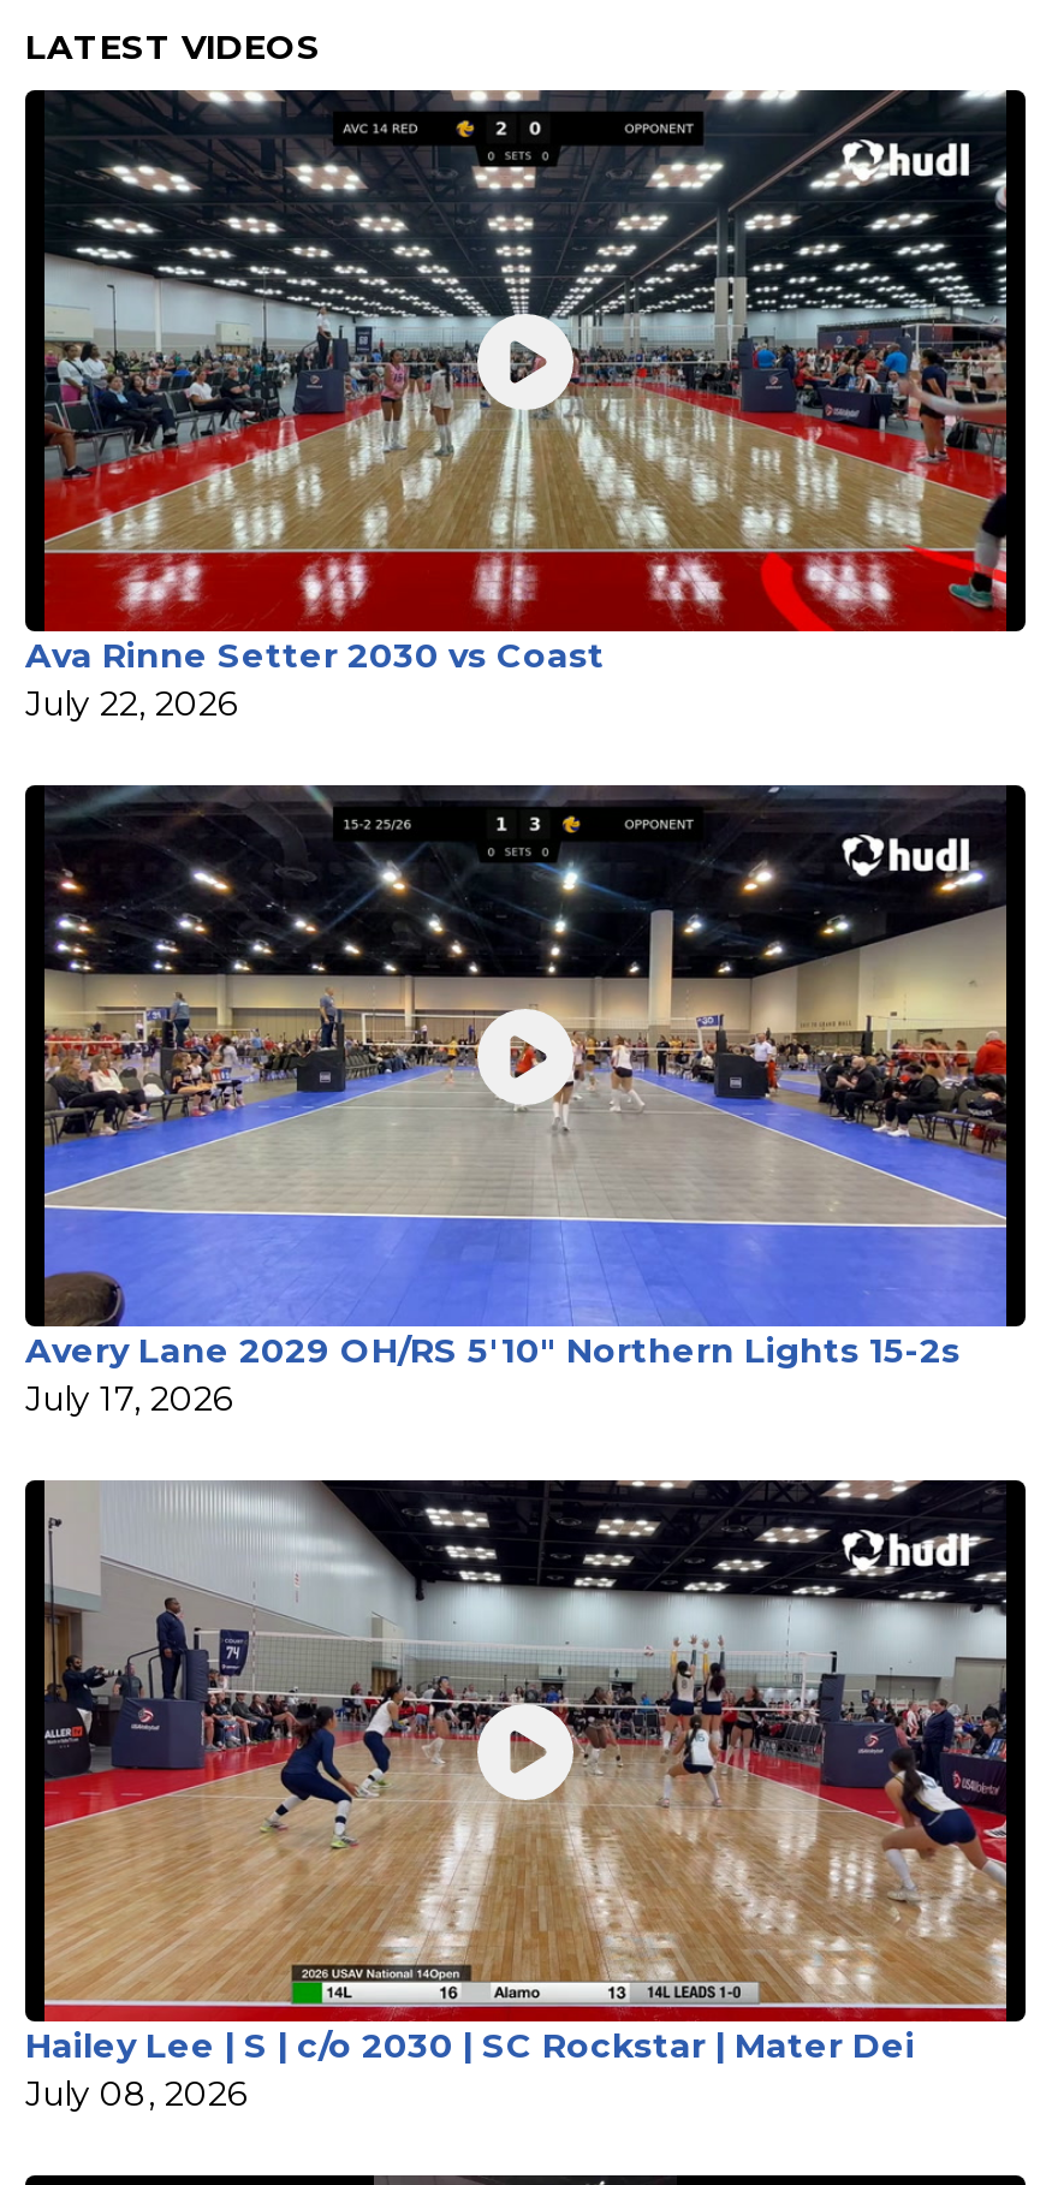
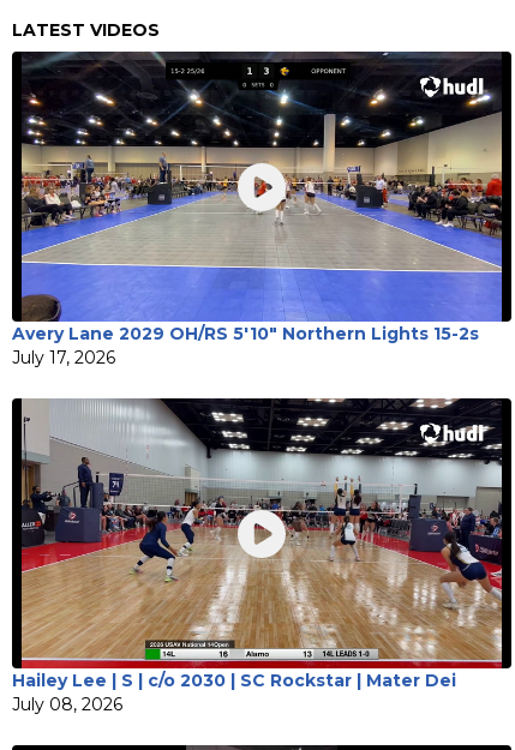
[25,88,1009,725] [image] | Ava Rinne Setter 2030 vs Coast | July 22, 2026 -> none

